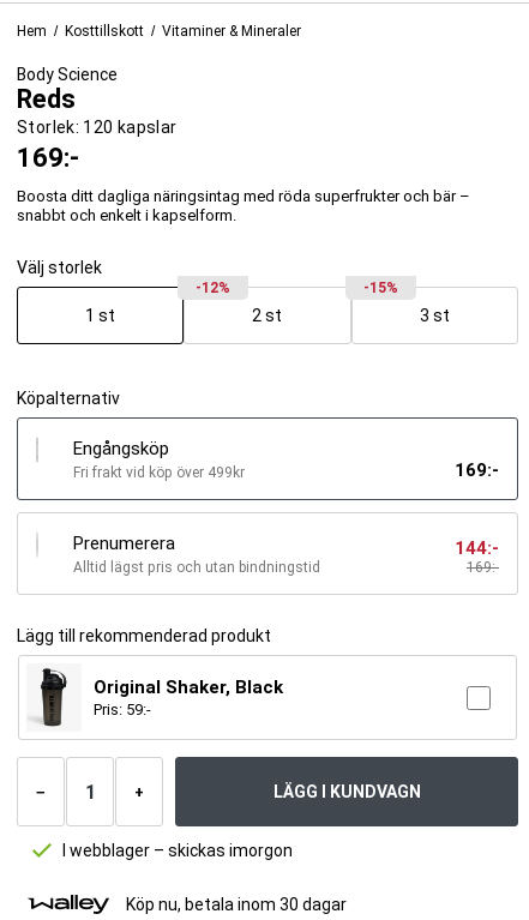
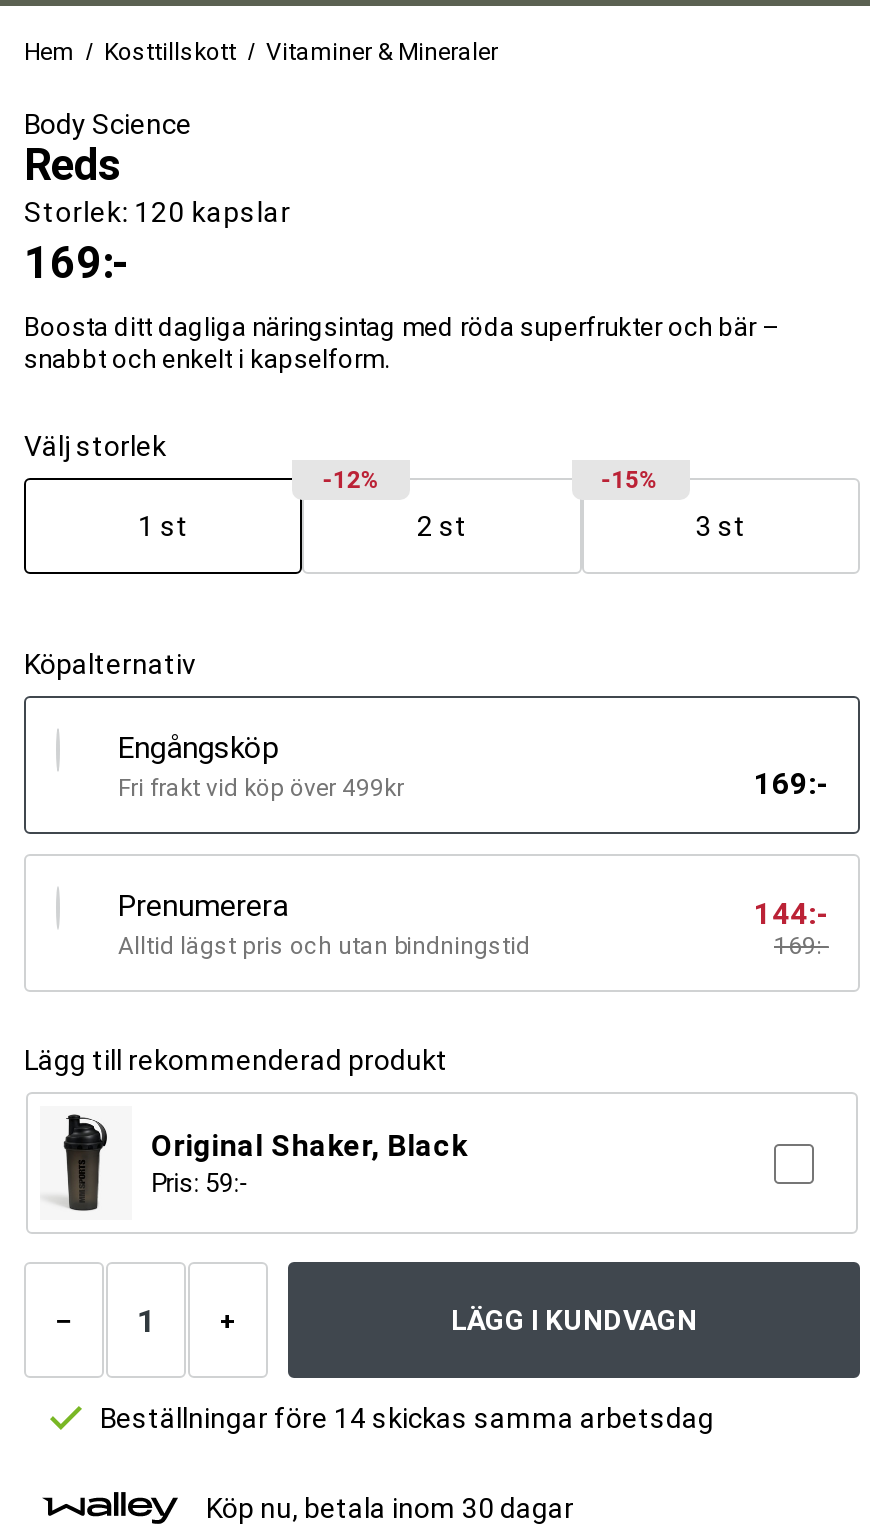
[62,841,293,860] I webblager – skickas imorgon -> [100,1402,714,1434] Beställningar före 14 skickas samma arbetsdag

